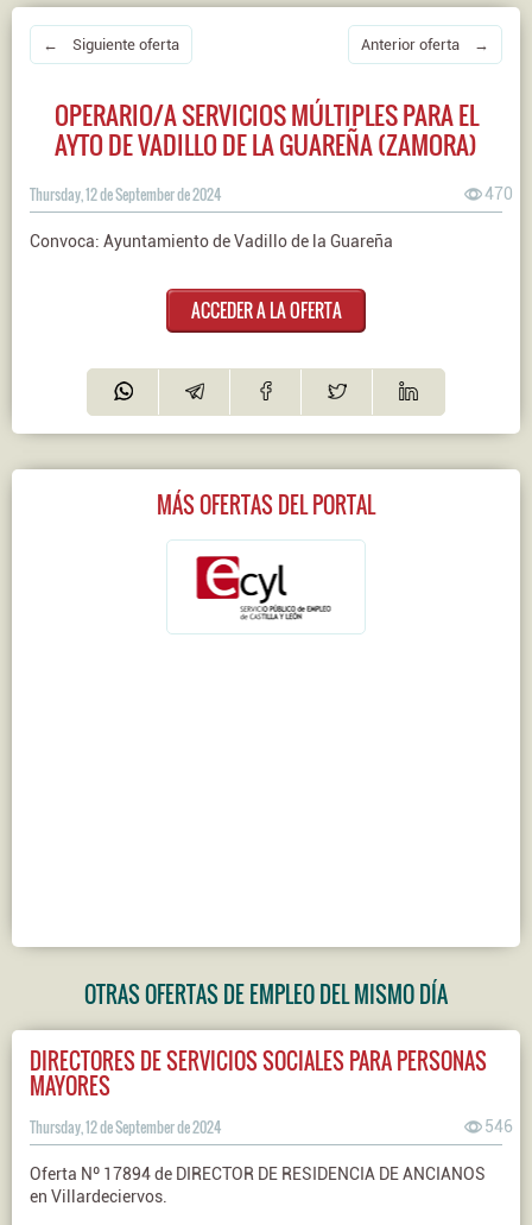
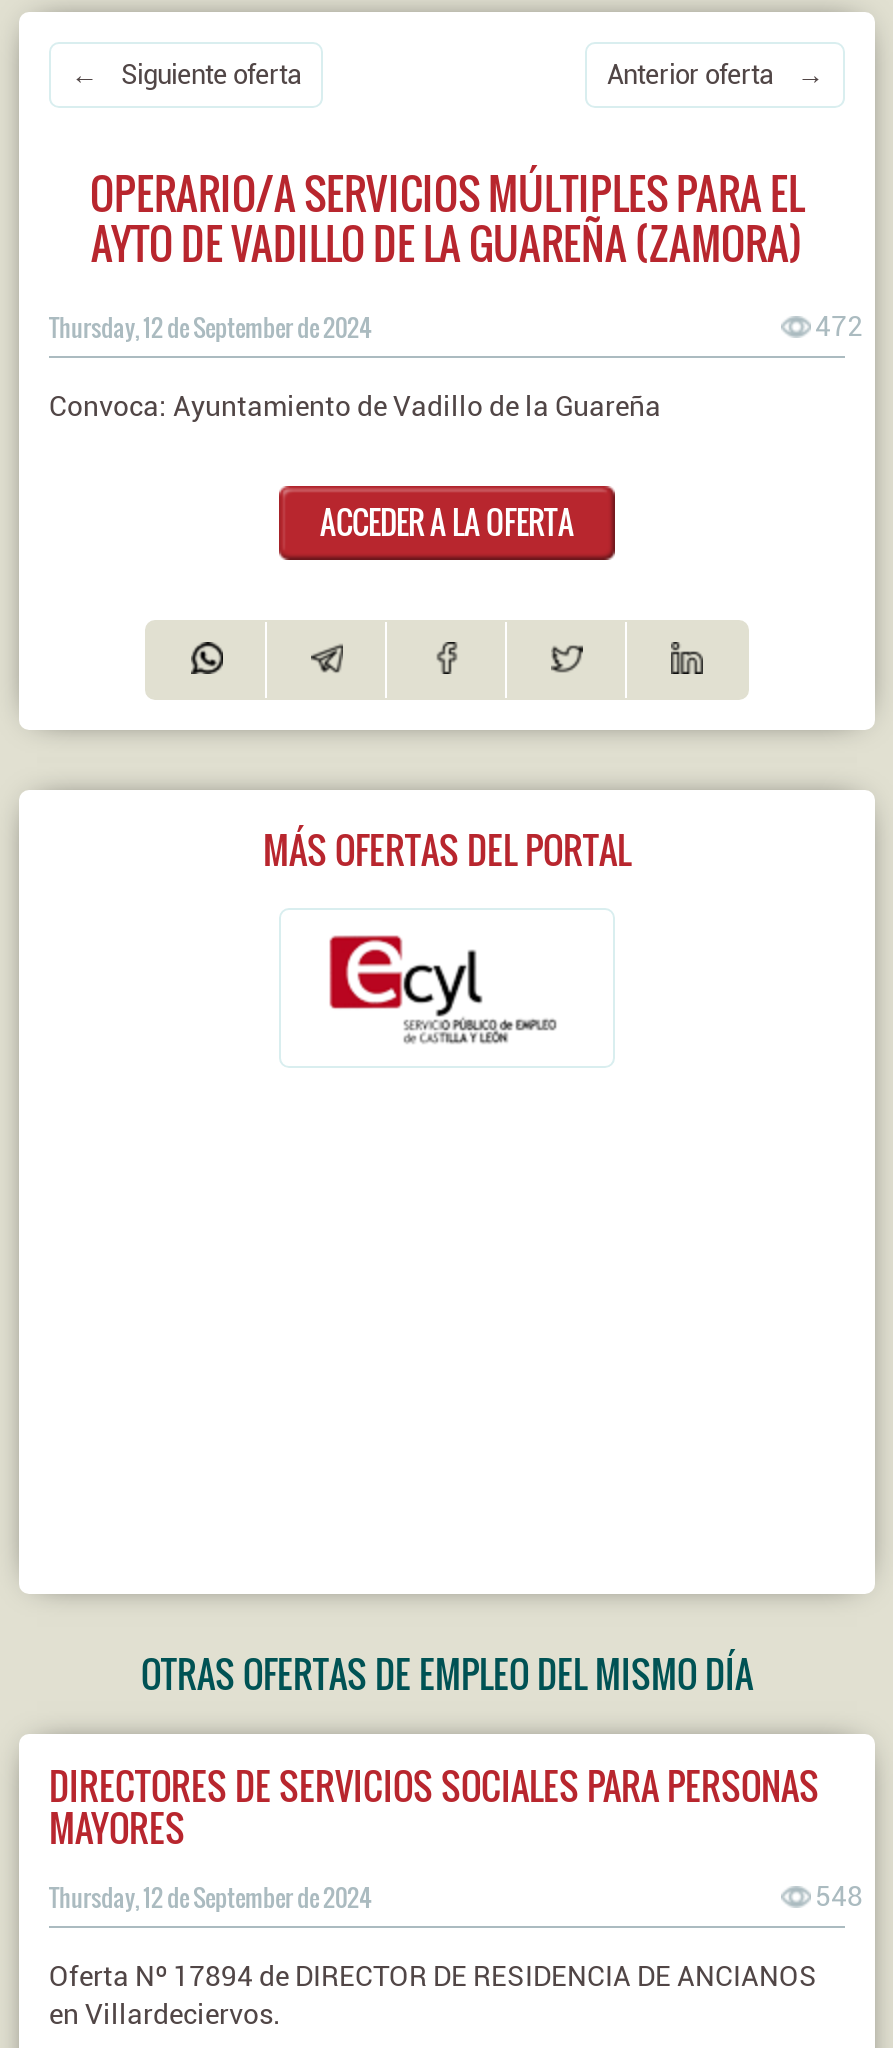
[484,184,513,203] 470 -> [815,310,863,342] 472
[484,1117,513,1136] 546 -> [815,1880,863,1912] 548

